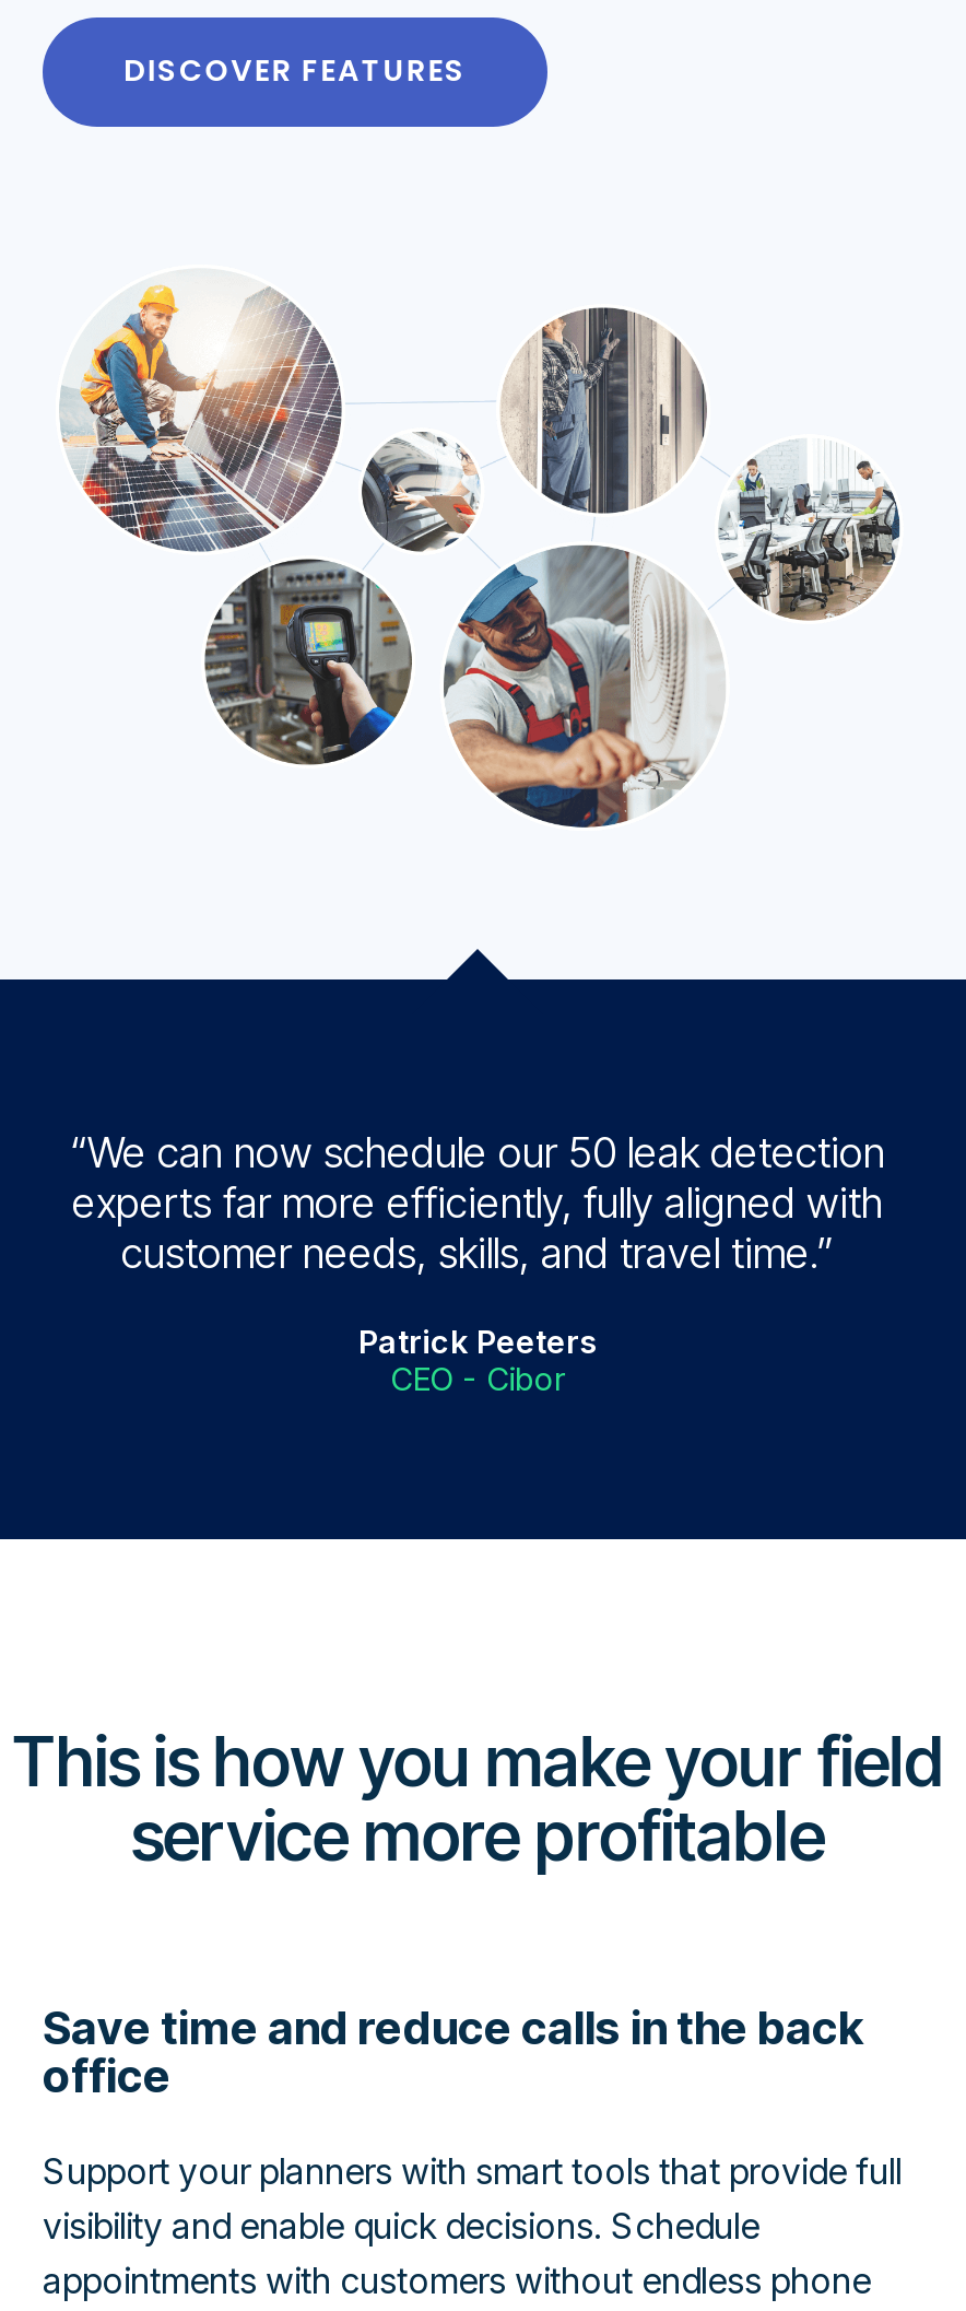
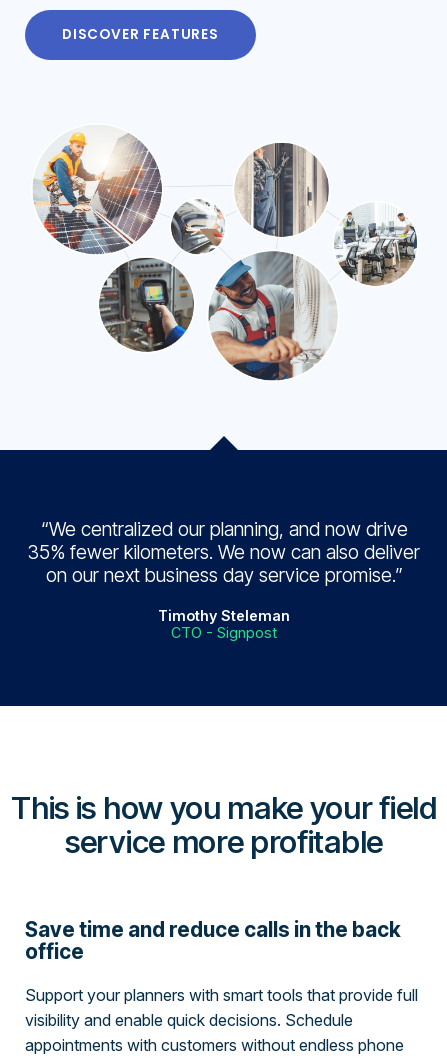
[70,1126,885,1279] “We can now schedule our 50 leak detection | experts far more efficiently, fully aligned with | customer needs, skills, and travel time.” -> [28,517,420,587] “We centralized our planning, and now drive | 35% fewer kilometers. We now can also deliver | on our next business day service promise.”
[358,1323,597,1398] Patrick Peeters | CEO - Cibor -> [158,607,290,641] Timothy Steleman | CTO - Signpost

